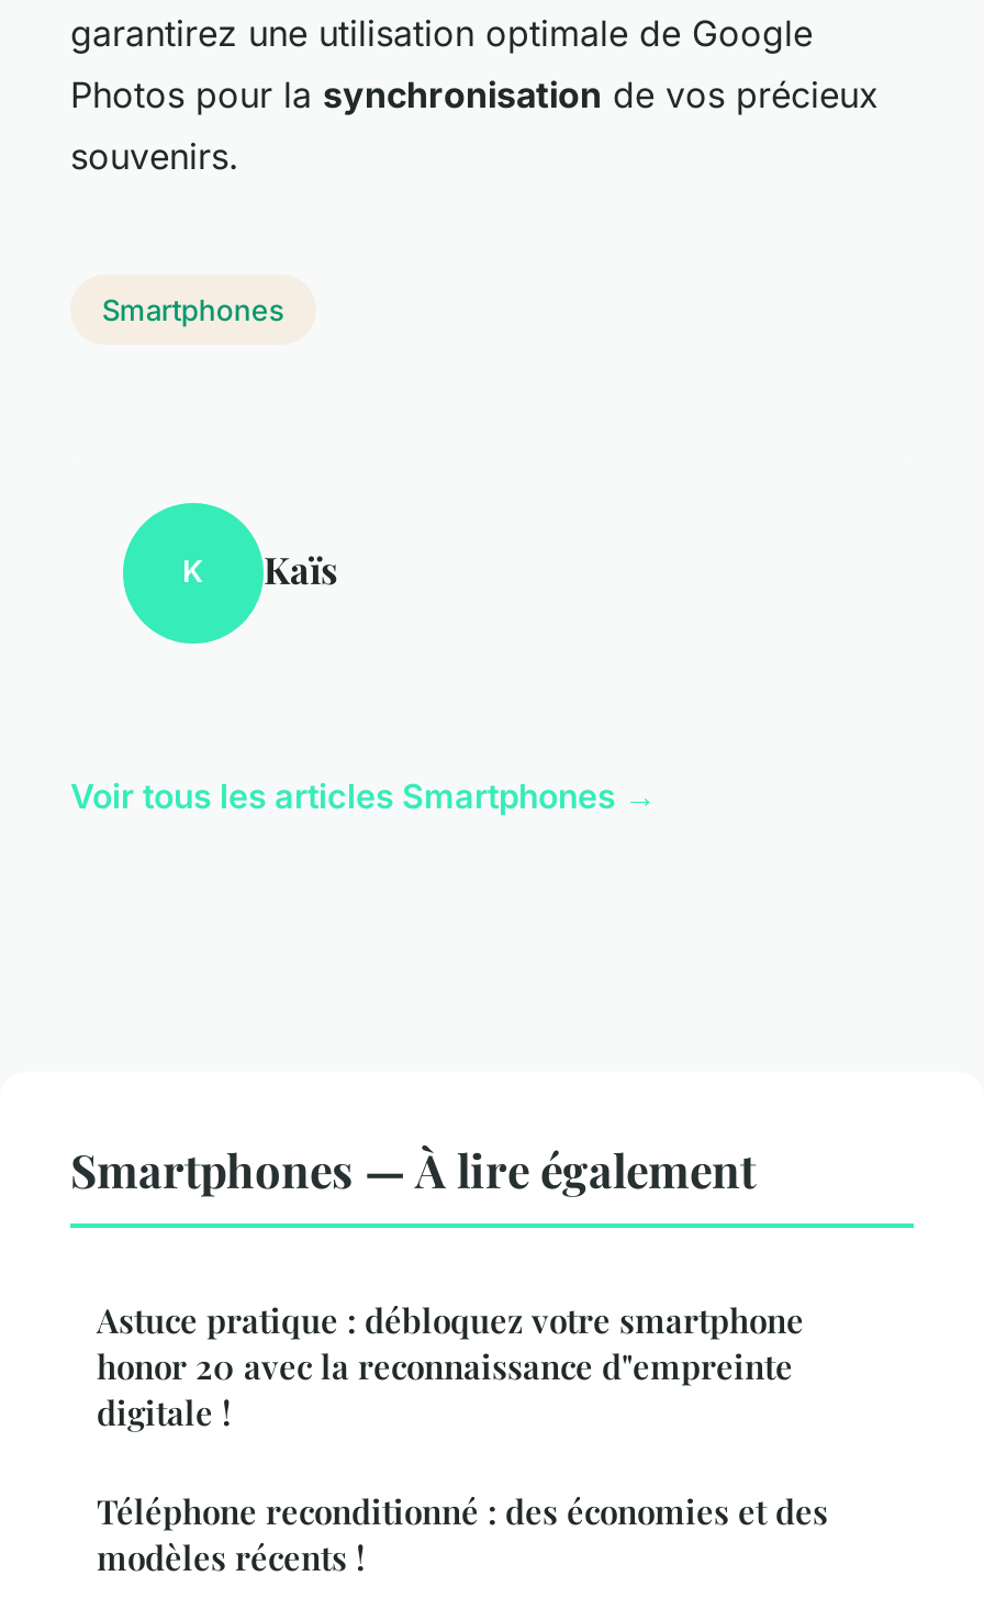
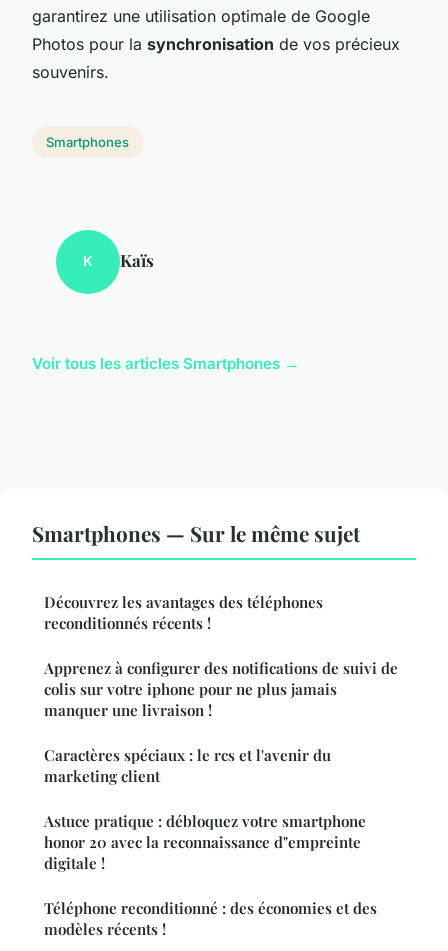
[70,1137,756,1198] Smartphones — À lire également -> [32,519,398,786] Smartphones — Sur le même sujet | Découvrez les avantages des téléphones | reconditionnés récents ! | Apprenez à configurer des notifications de suivi de | colis sur votre iphone pour ne plus jamais | manquer une livraison ! | Caractères spéciaux : le rcs et l'avenir du | marketing client

